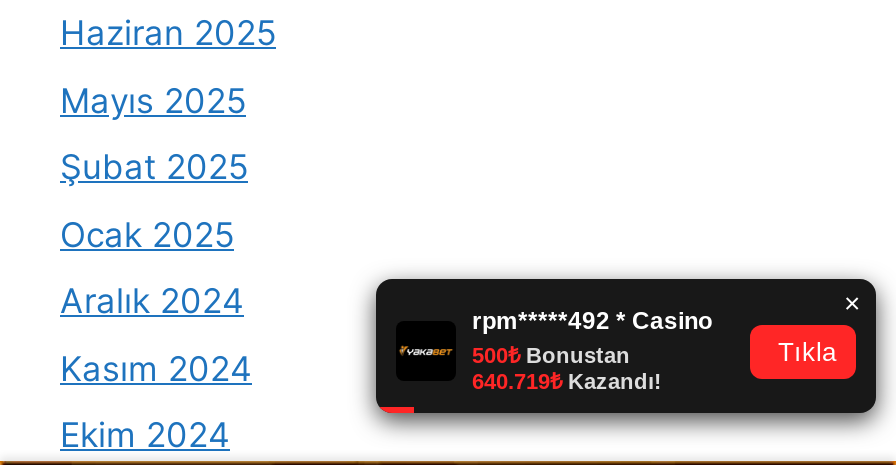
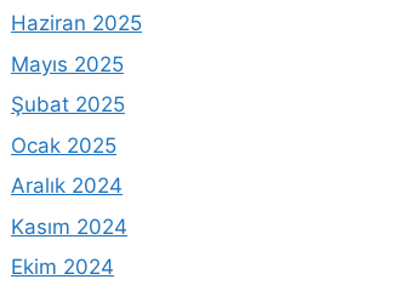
[364,275,888,433] [image] -> none

